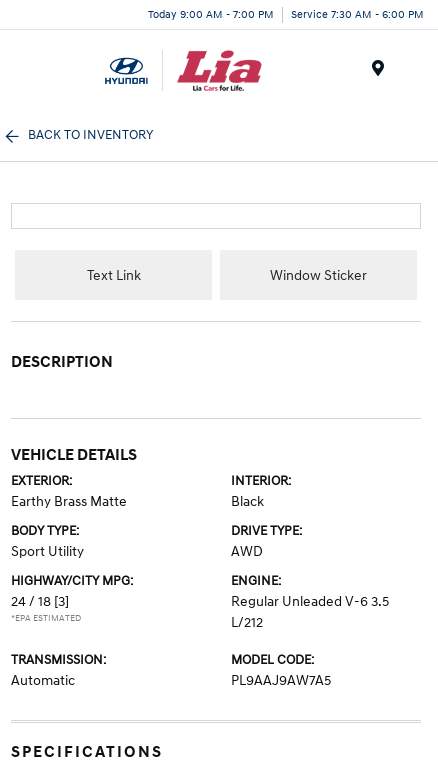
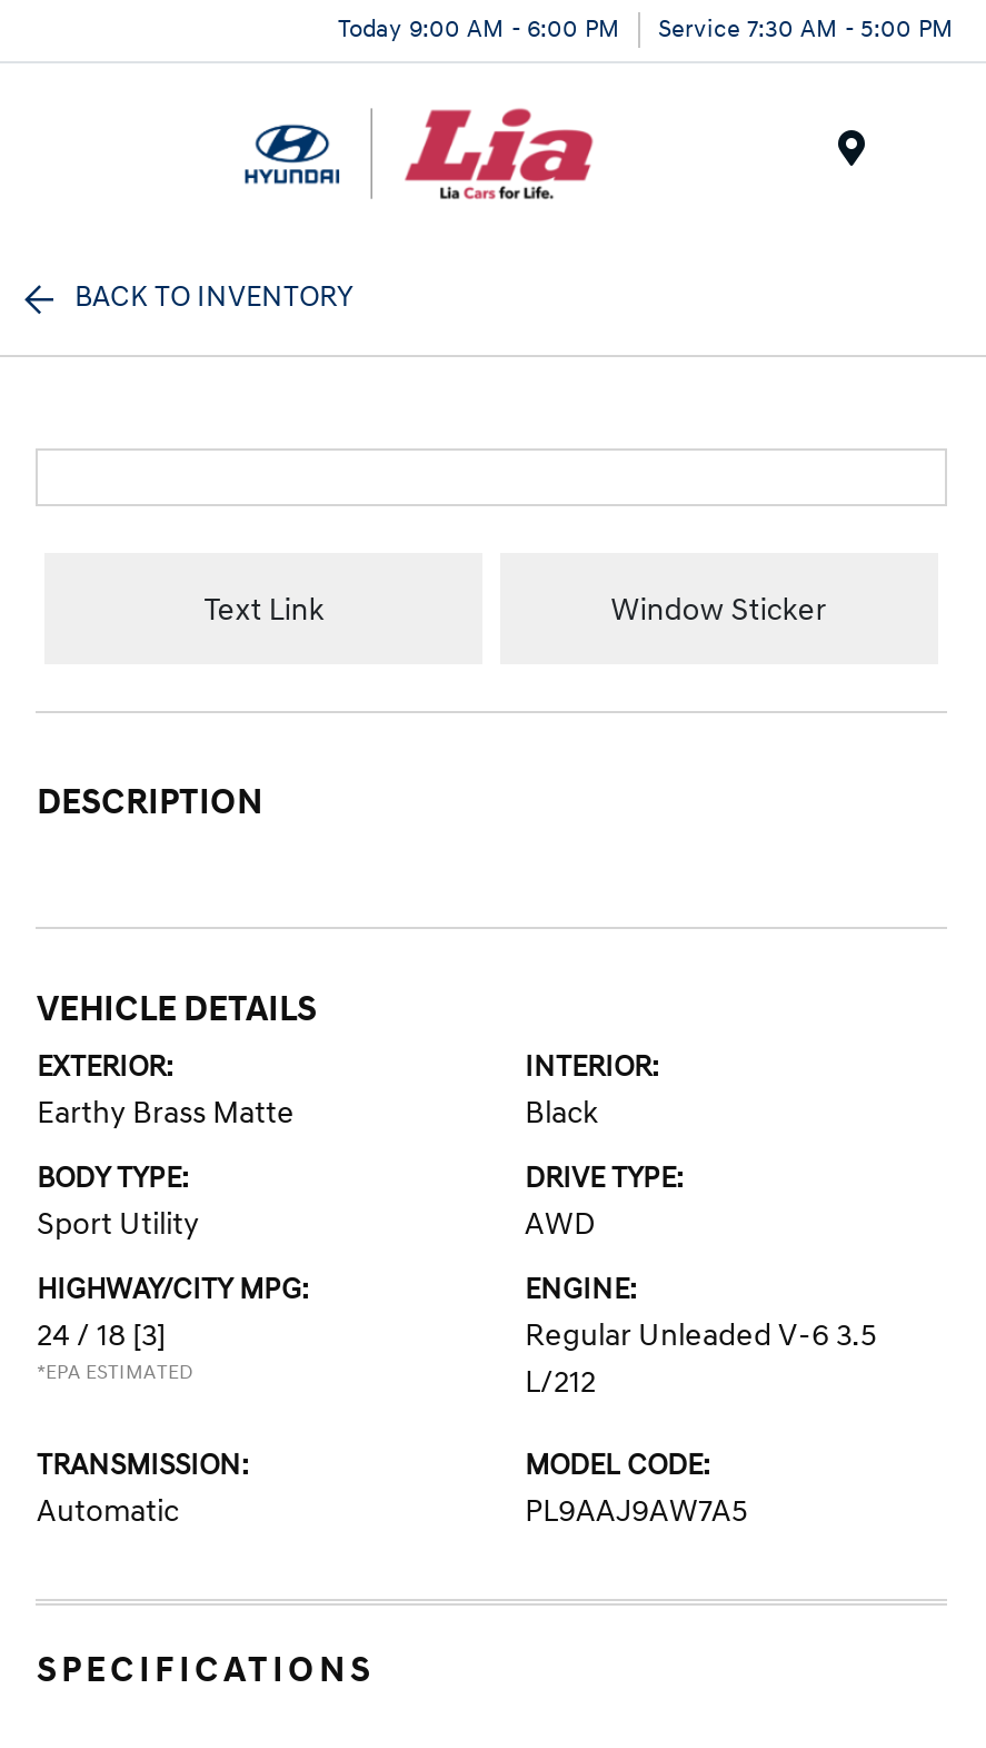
[148,7,274,20] Today 9:00 AM - 7:00 PM -> [338,13,620,42] Today 9:00 AM - 6:00 PM
[291,7,424,20] Service 7:30 AM - 6:00 PM -> [658,13,954,42] Service 7:30 AM - 5:00 PM

